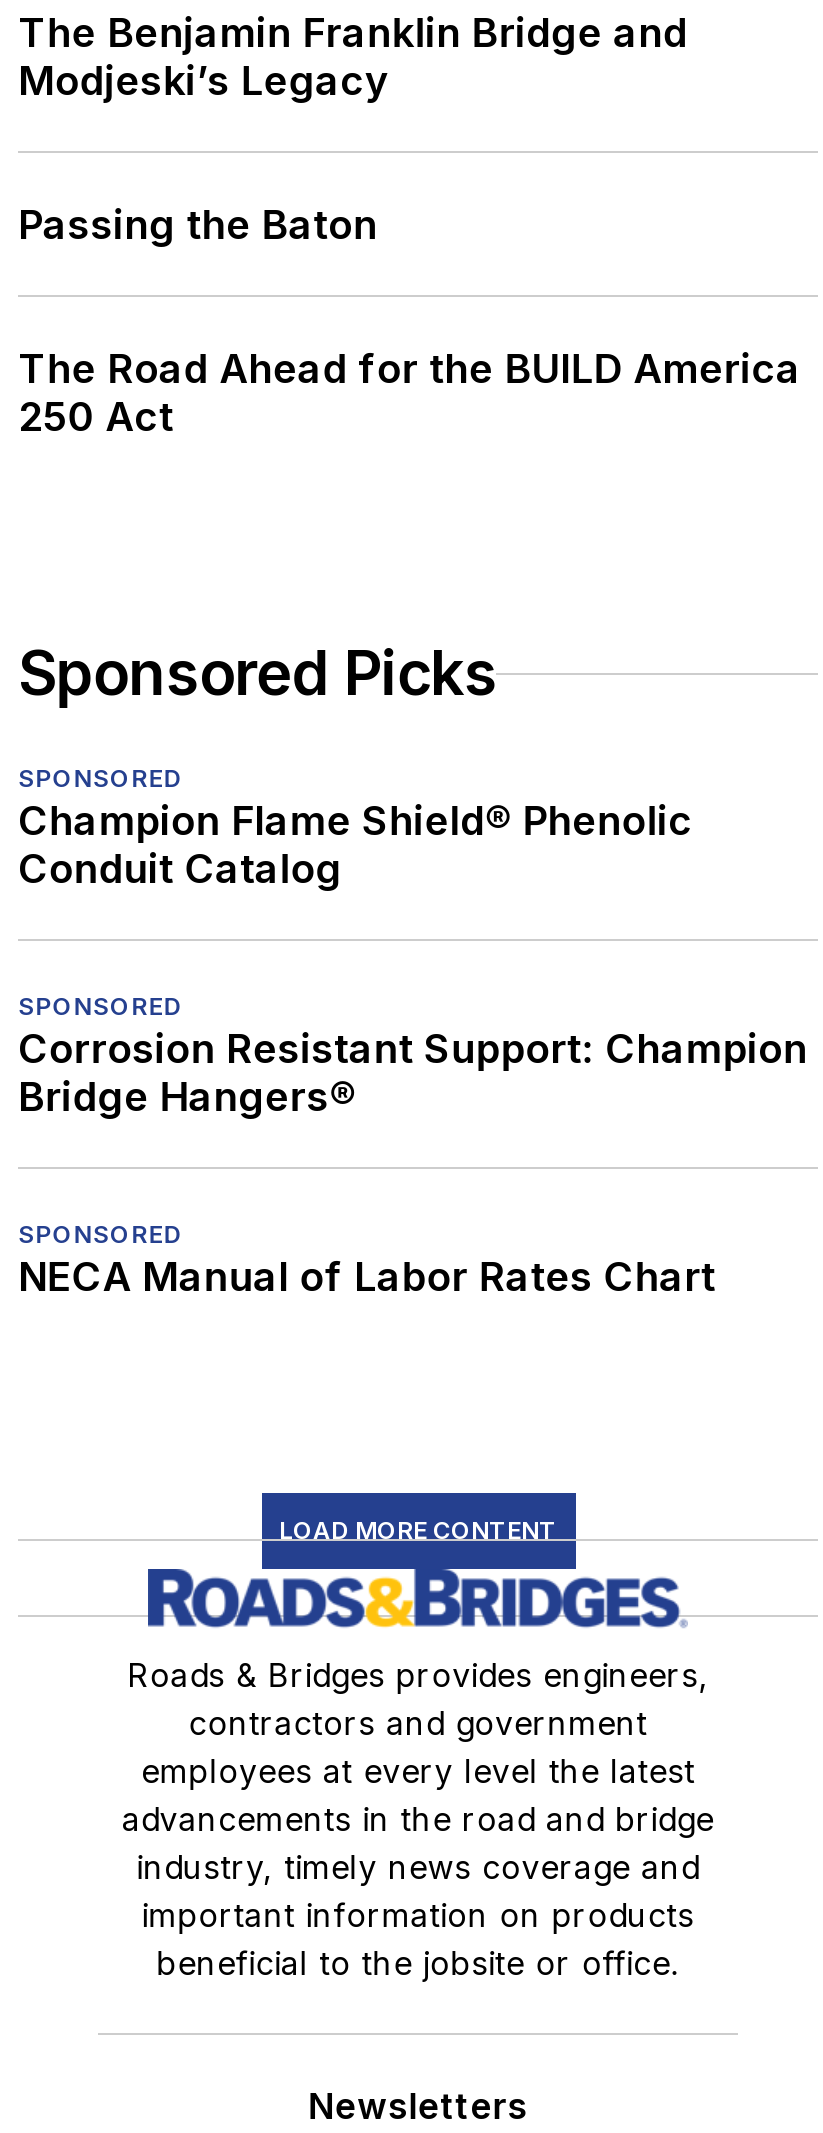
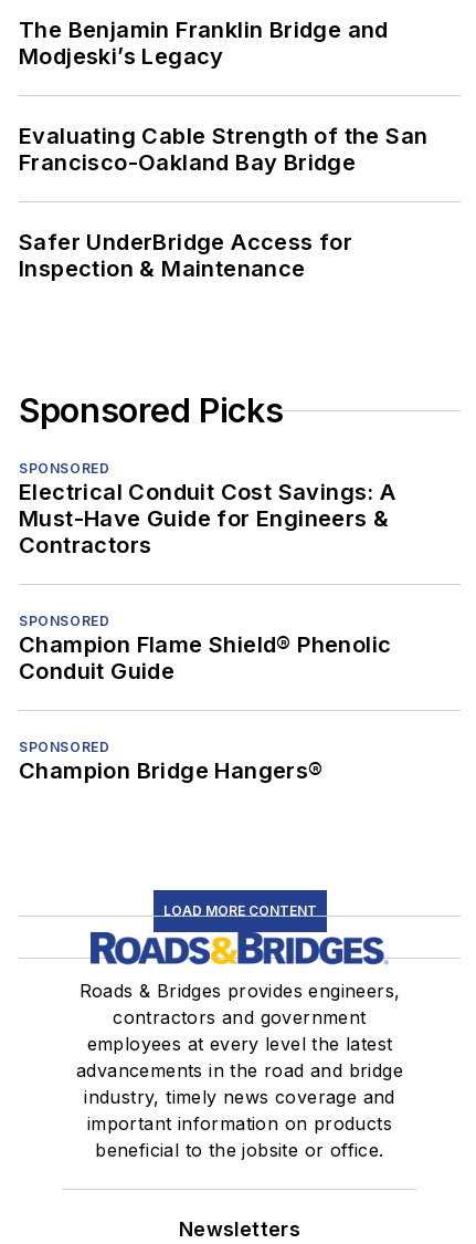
[18,201,378,249] Passing the Baton -> [19,123,428,176] Evaluating Cable Strength of the San | Francisco-Oakland Bay Bridge
[18,345,801,441] The Road Ahead for the BUILD America | 250 Act -> [19,229,353,282] Safer UnderBridge Access for | Inspection & Maintenance
moved [18,797,693,845] -> [19,632,391,658]: Champion Flame Shield® Phenolic
[18,845,342,893] Conduit Catalog -> [19,479,396,559] Electrical Conduit Cost Savings: A | Must-Have Guide for Engineers & | Contractors
[18,1025,808,1121] Corrosion Resistant Support: Champion | Bridge Hangers® -> [19,658,175,685] Conduit Guide
[18,1253,716,1301] NECA Manual of Labor Rates Chart -> [19,758,323,784] Champion Bridge Hangers®

